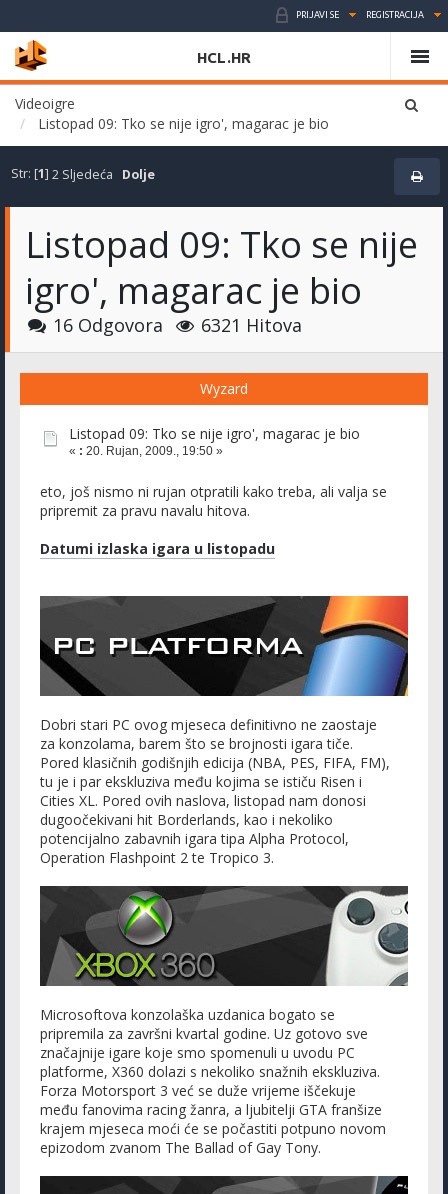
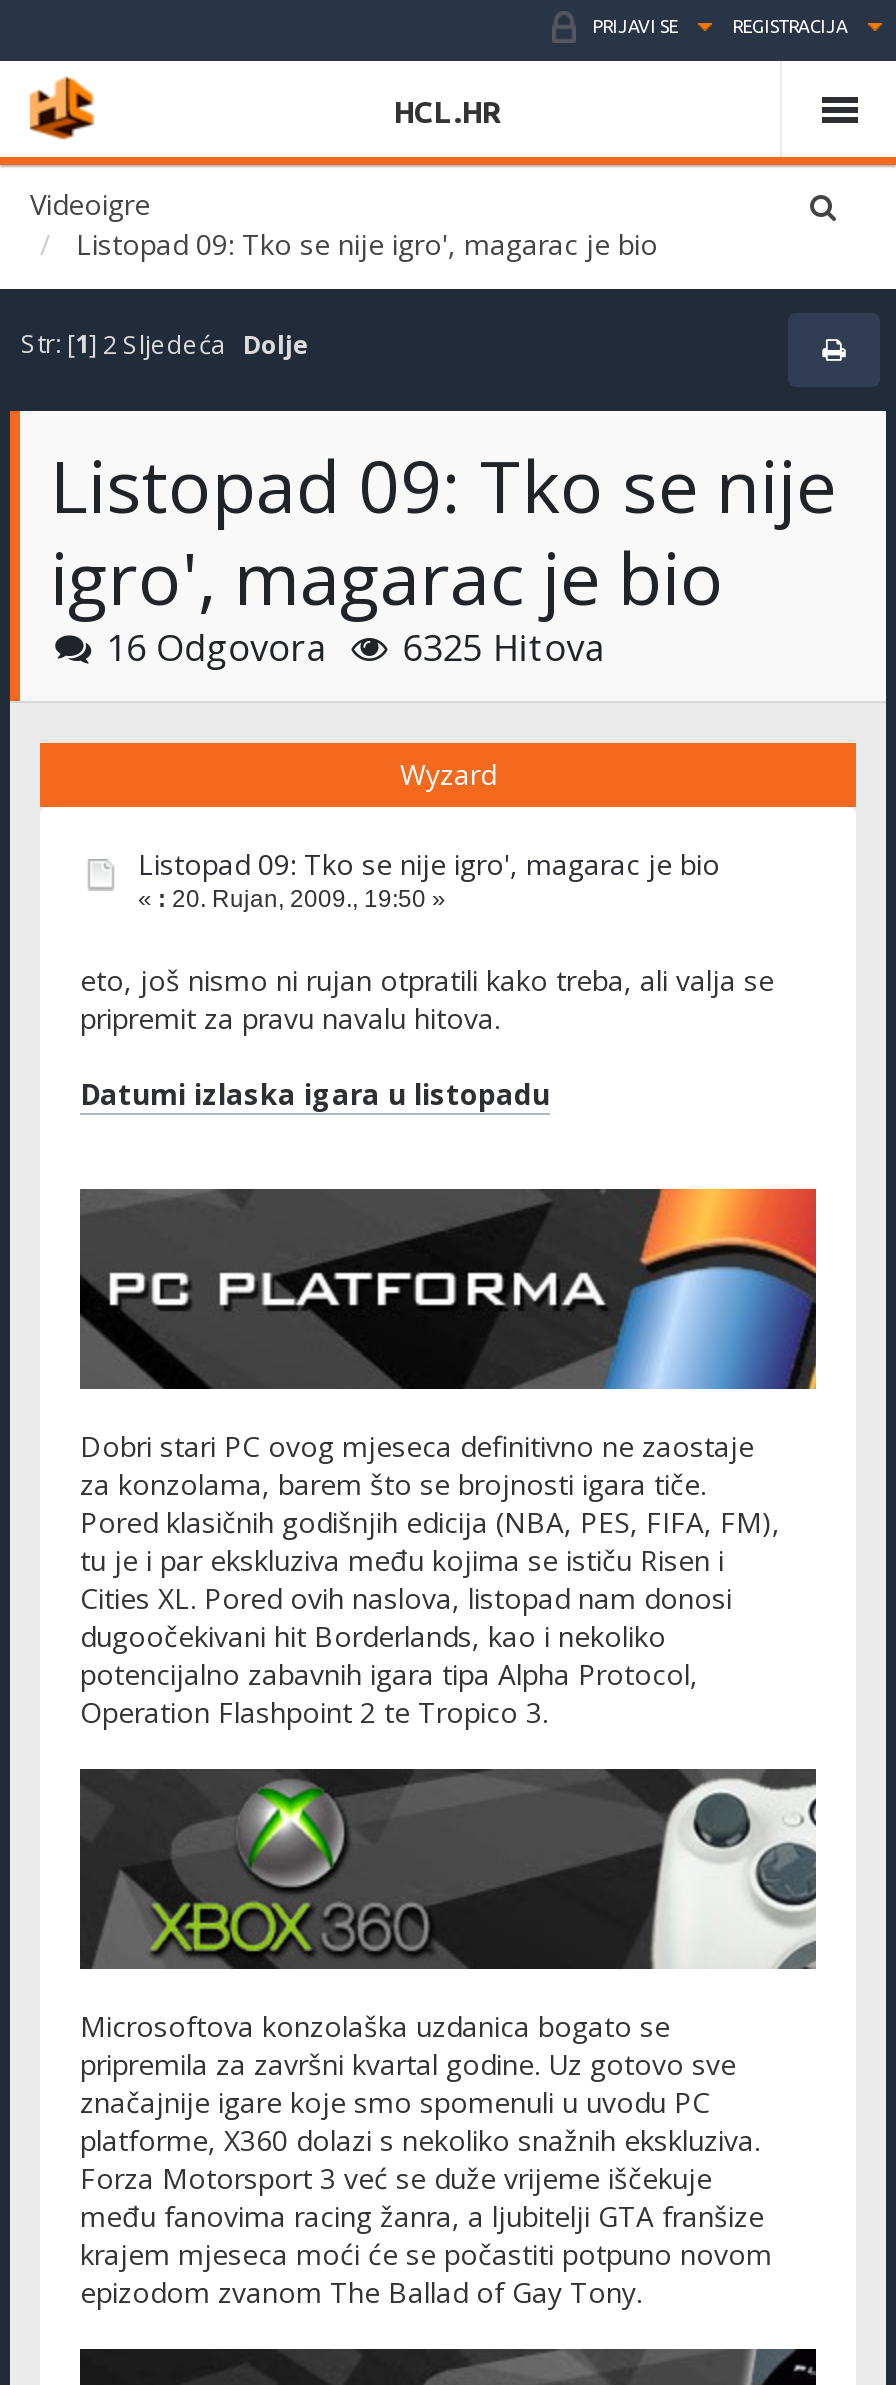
[53,313,302,337] 16 Odgovora 6321 Hitova -> [106,623,605,671] 16 Odgovora 6325 Hitova

